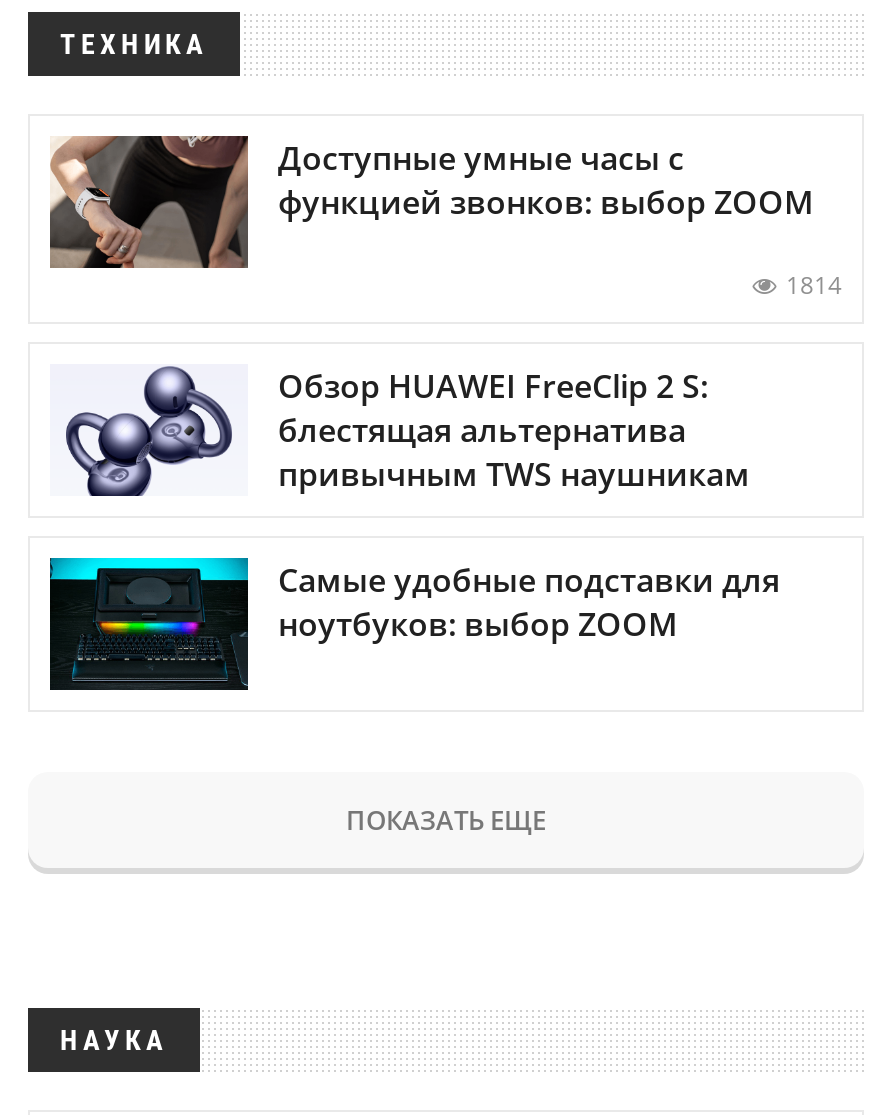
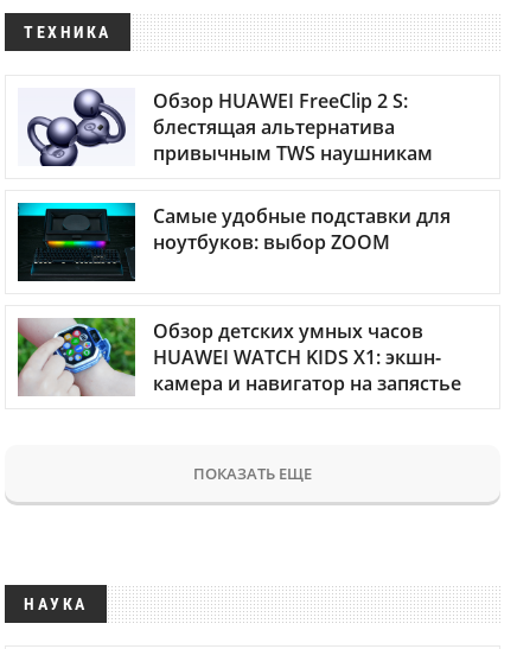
[48,134,842,301] [image] | Доступные умные часы с | функцией звонков: выбор ZOOM | 1814 -> none
moved [62,364,780,646] -> [25,87,451,255]: [image] | Обзор HUAWEI FreeClip 2 S: | блестящая альтернатива | привычным TWS наушникам | Самые удобные подставки для | ноутбуков: выбор ZOOM
none -> [17,317,461,397] [image] | Обзор детских умных часов | HUAWEI WATCH KIDS X1: экшн- | камера и навигатор на запястье

